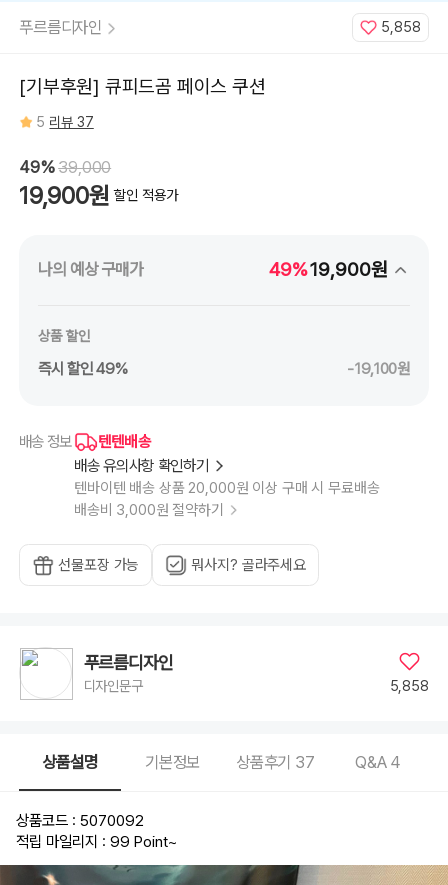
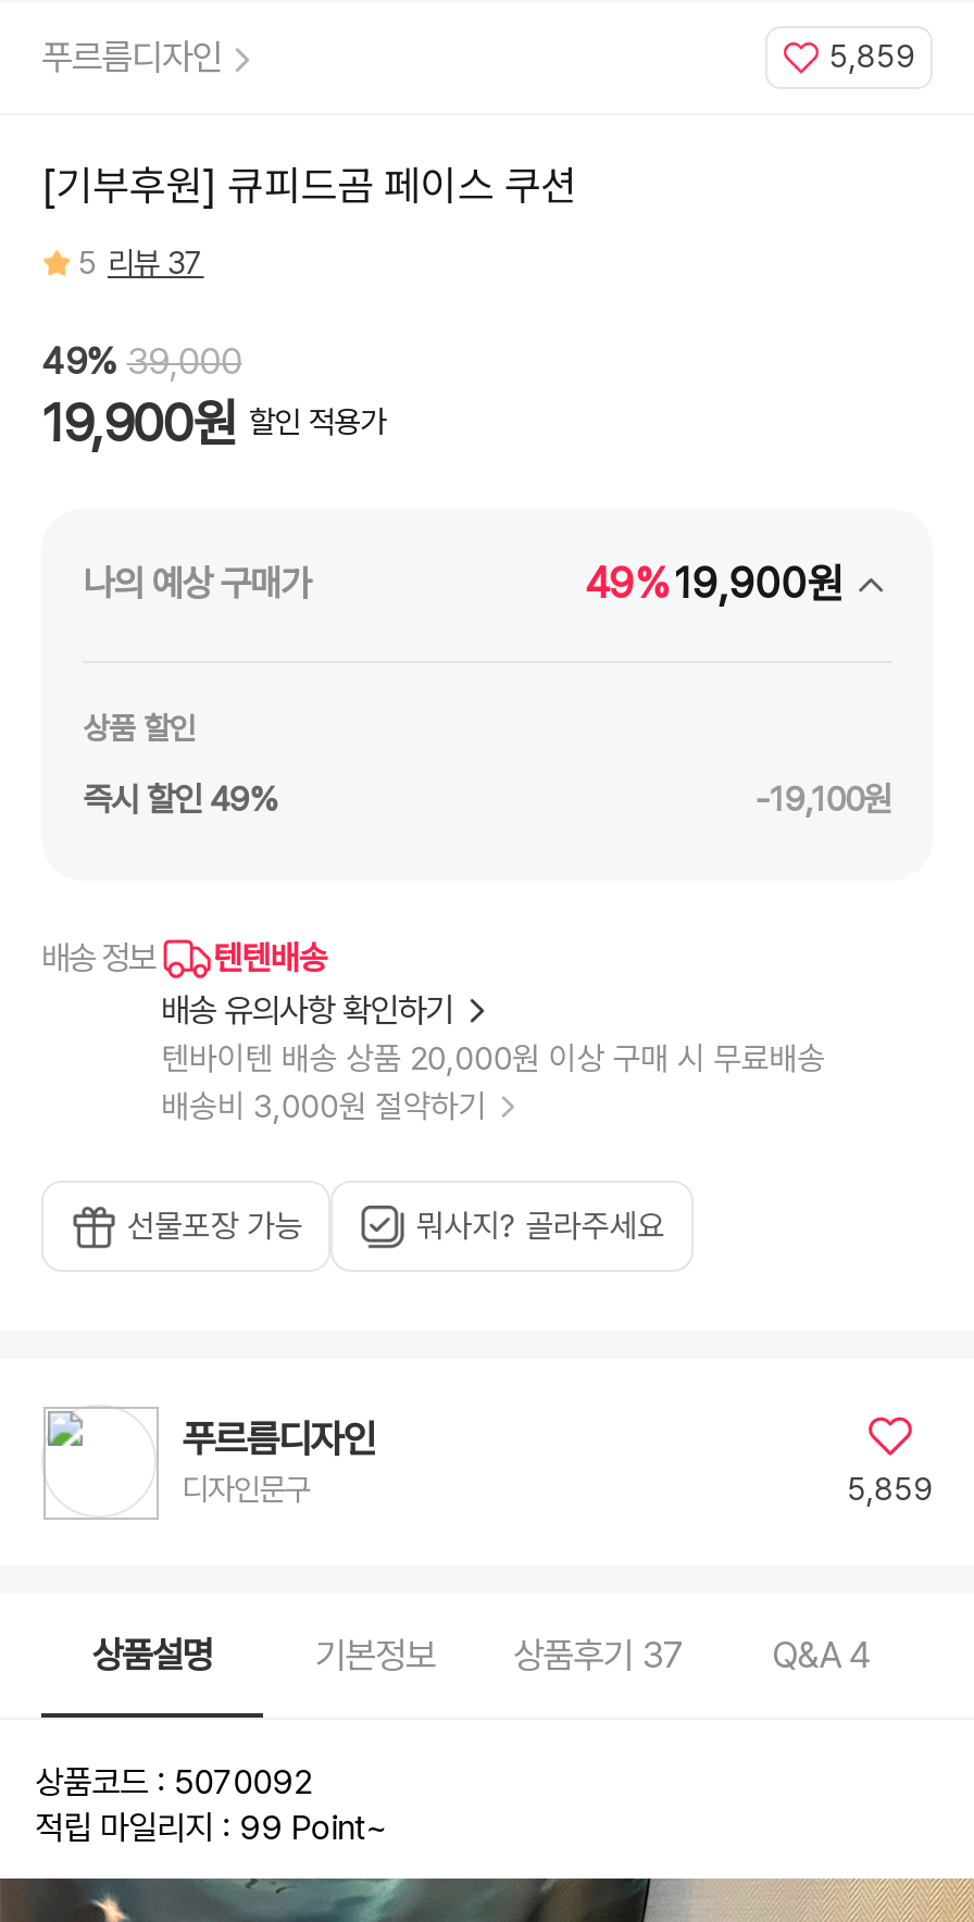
[381,18,421,35] 5,858 -> [829,38,915,75] 5,859
[390,677,429,694] 5,858 -> [847,1470,932,1507] 5,859

